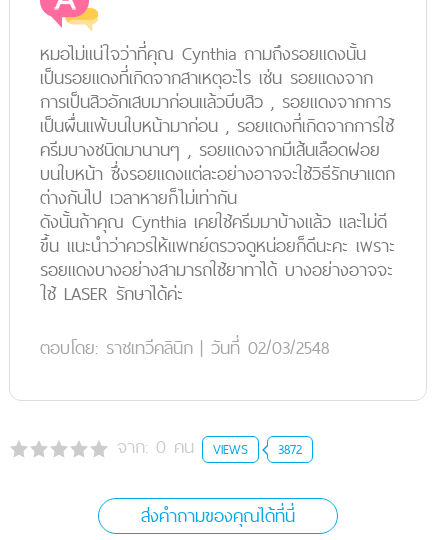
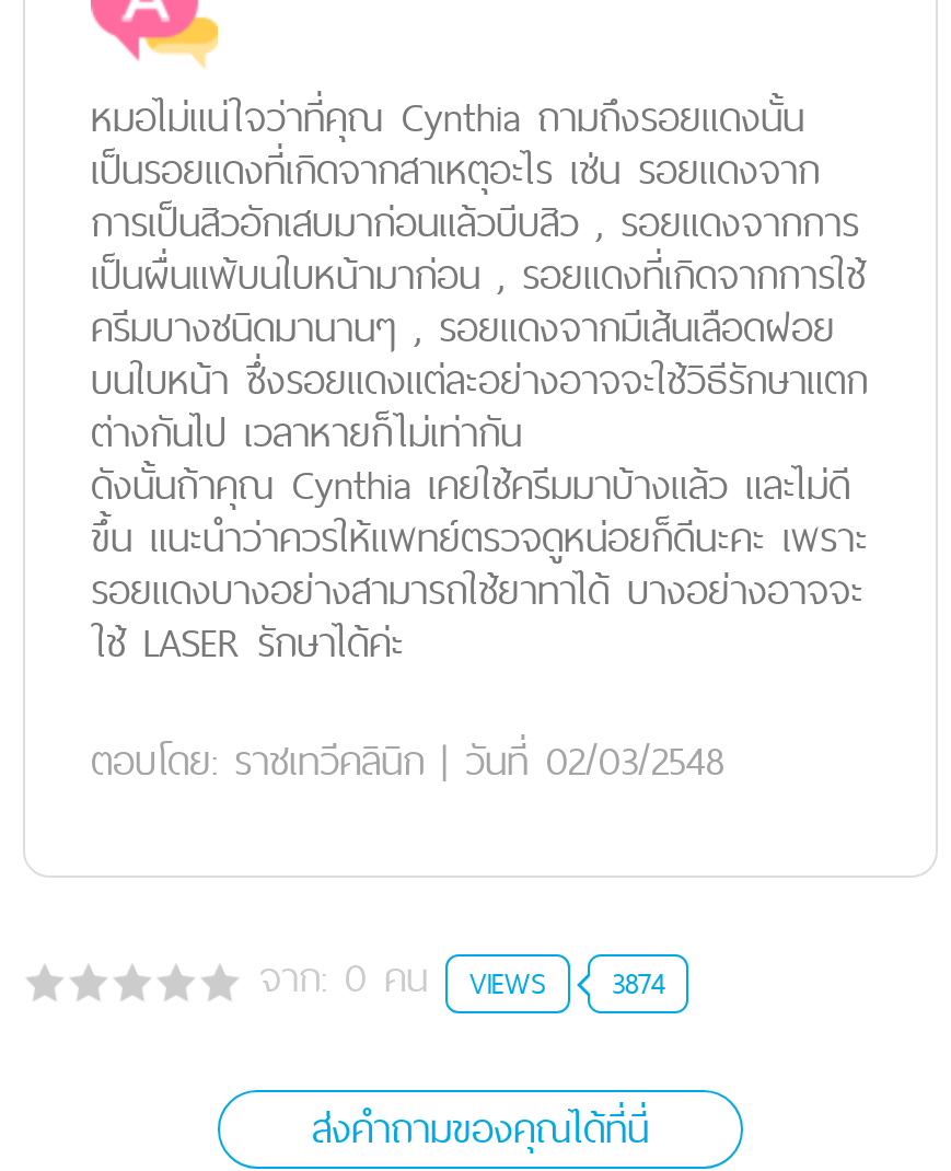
[117,431,302,462] จาก: 0คน VIEWS 3872 -> [259,943,664,1011] จาก: 0คน VIEWS 3874

